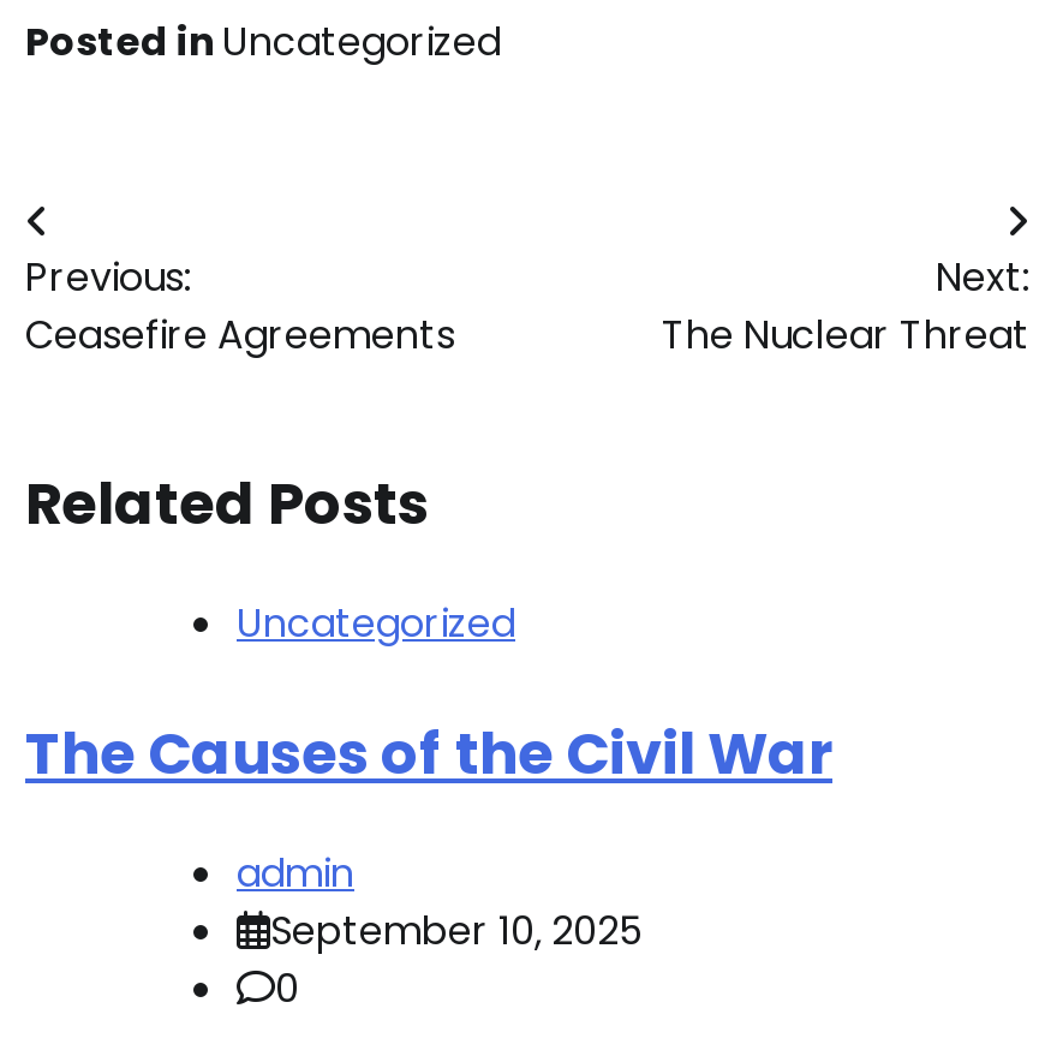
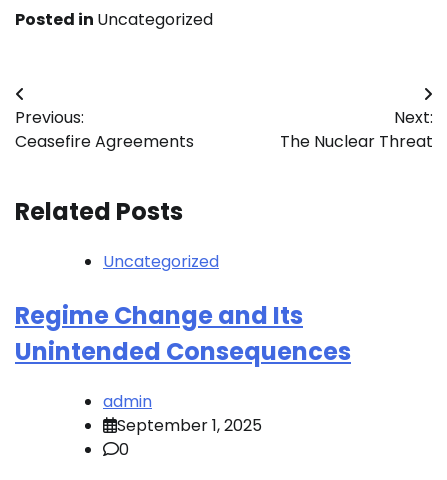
[25,713,832,792] The Causes of the Civil War -> [15,299,351,368] Regime Change and Its | Unintended Consequences
[270,903,643,958] September 10, 2025 -> [117,414,262,437] September 1, 2025

